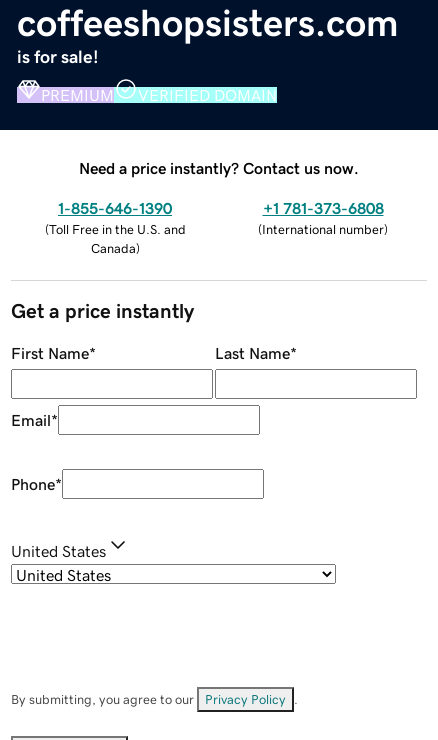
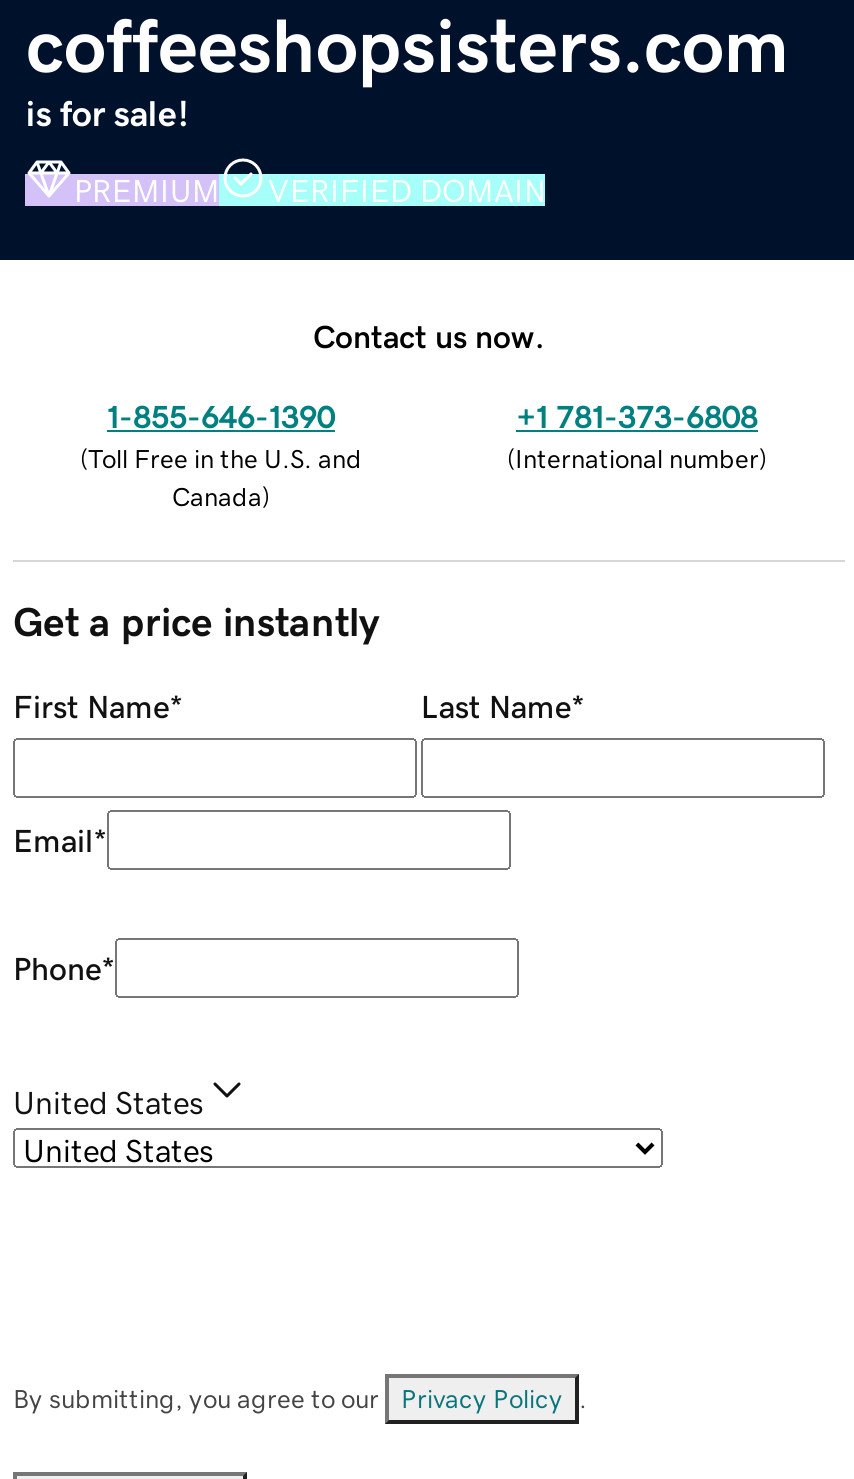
[79,160,359,176] Need a price instantly? Contact us now. -> [313,319,545,351] Contact us now.

